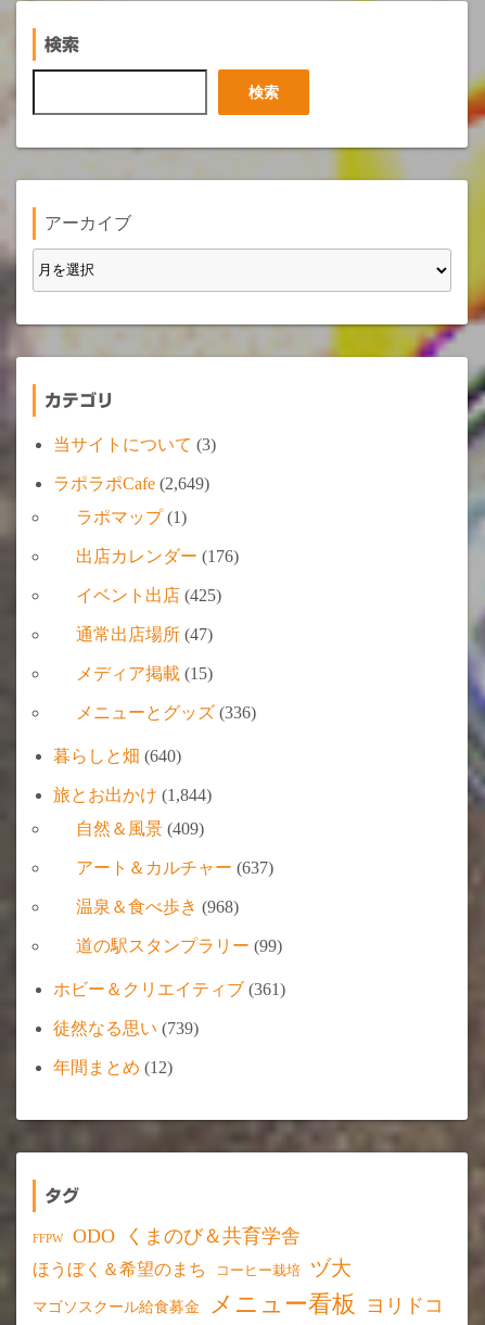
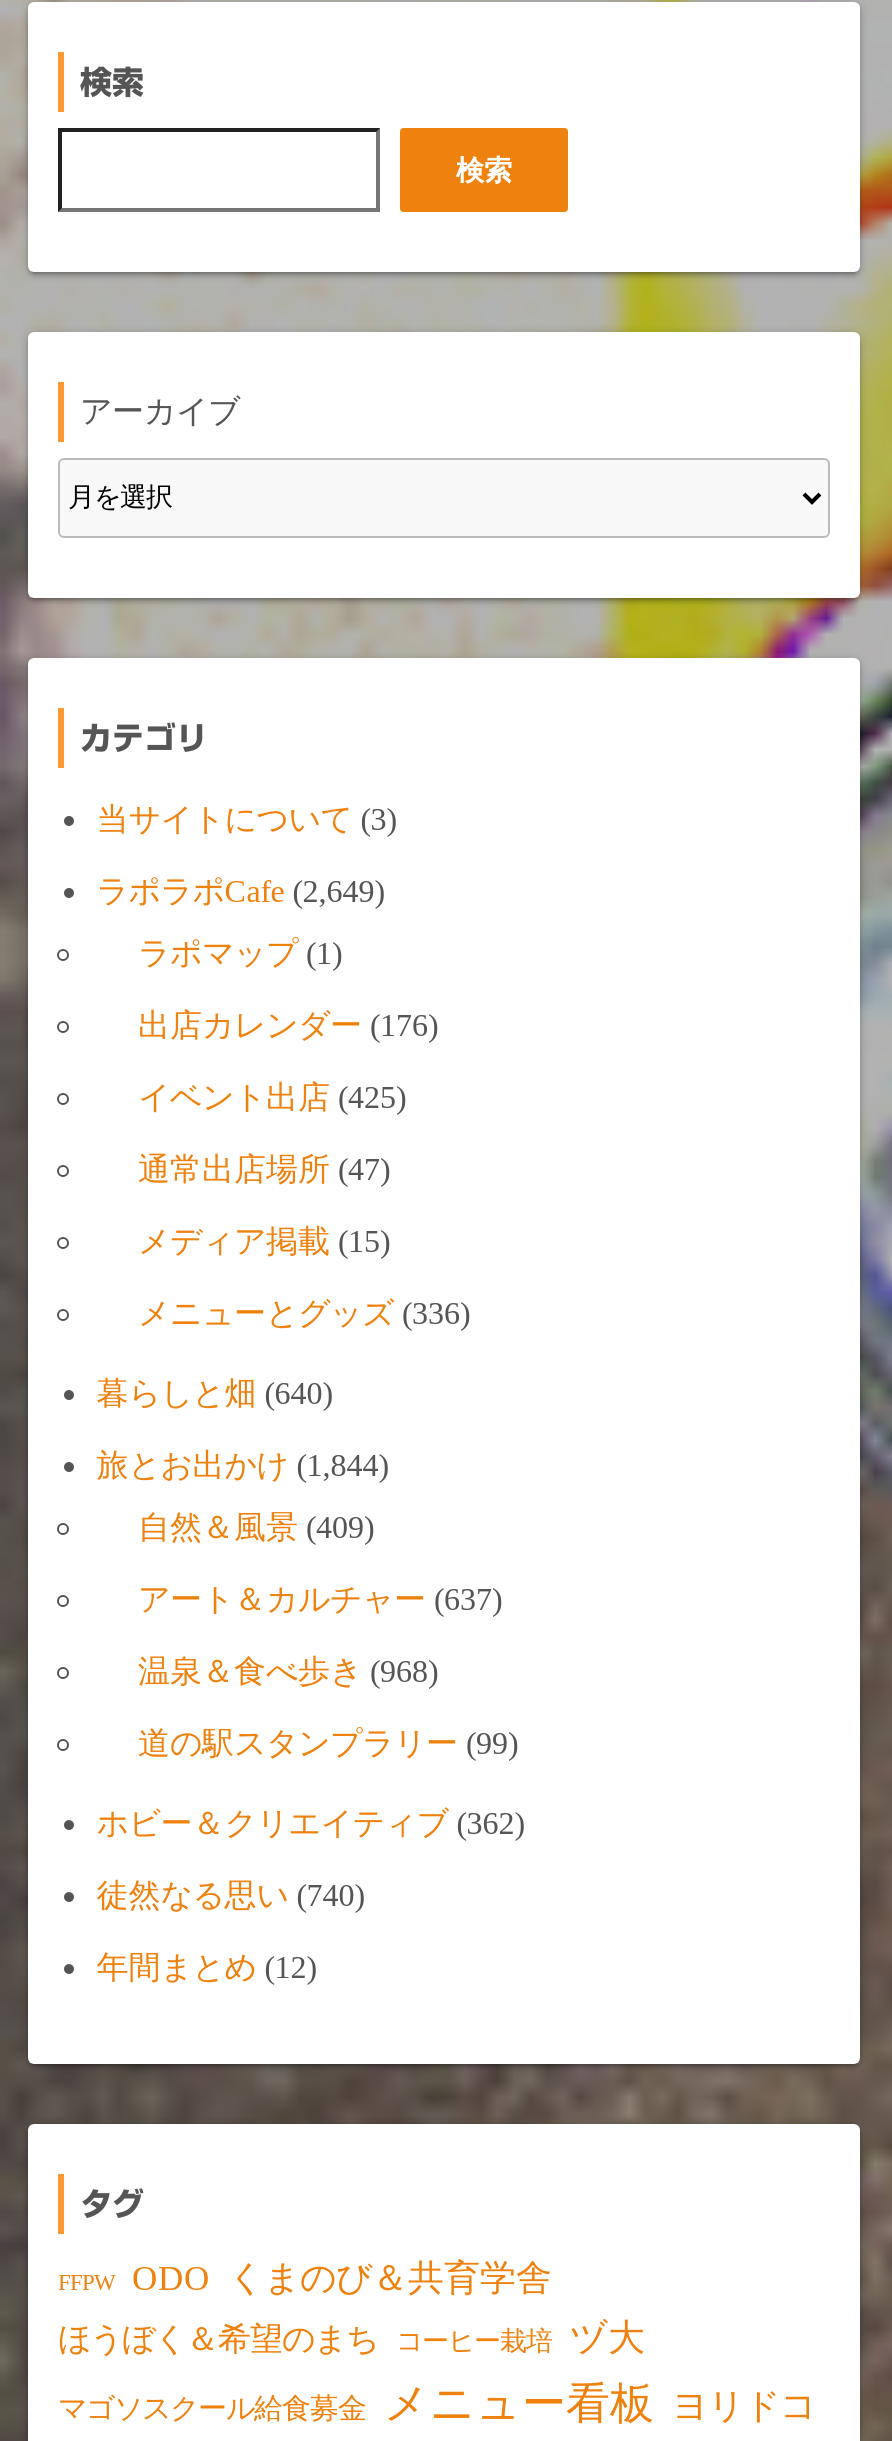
[53,980,286,998] ホビー＆クリエイティブ(361) -> [96,1805,524,1839] ホビー＆クリエイティブ(362)
[53,1019,199,1037] 徒然なる思い(739) -> [96,1877,364,1911] 徒然なる思い(740)

